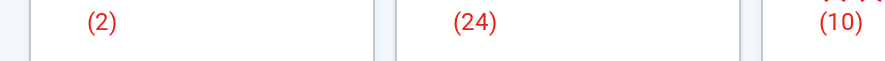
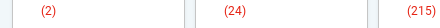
[819,8,863,36] (10) -> [407,4,436,18] (215)

